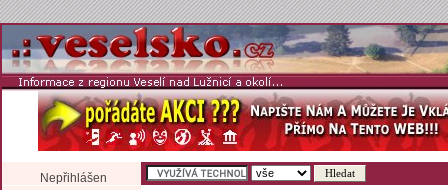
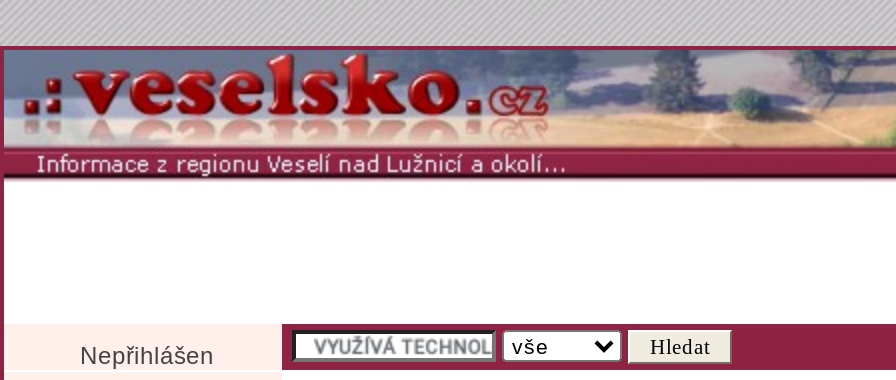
[37,92,445,152] [image] -> none

